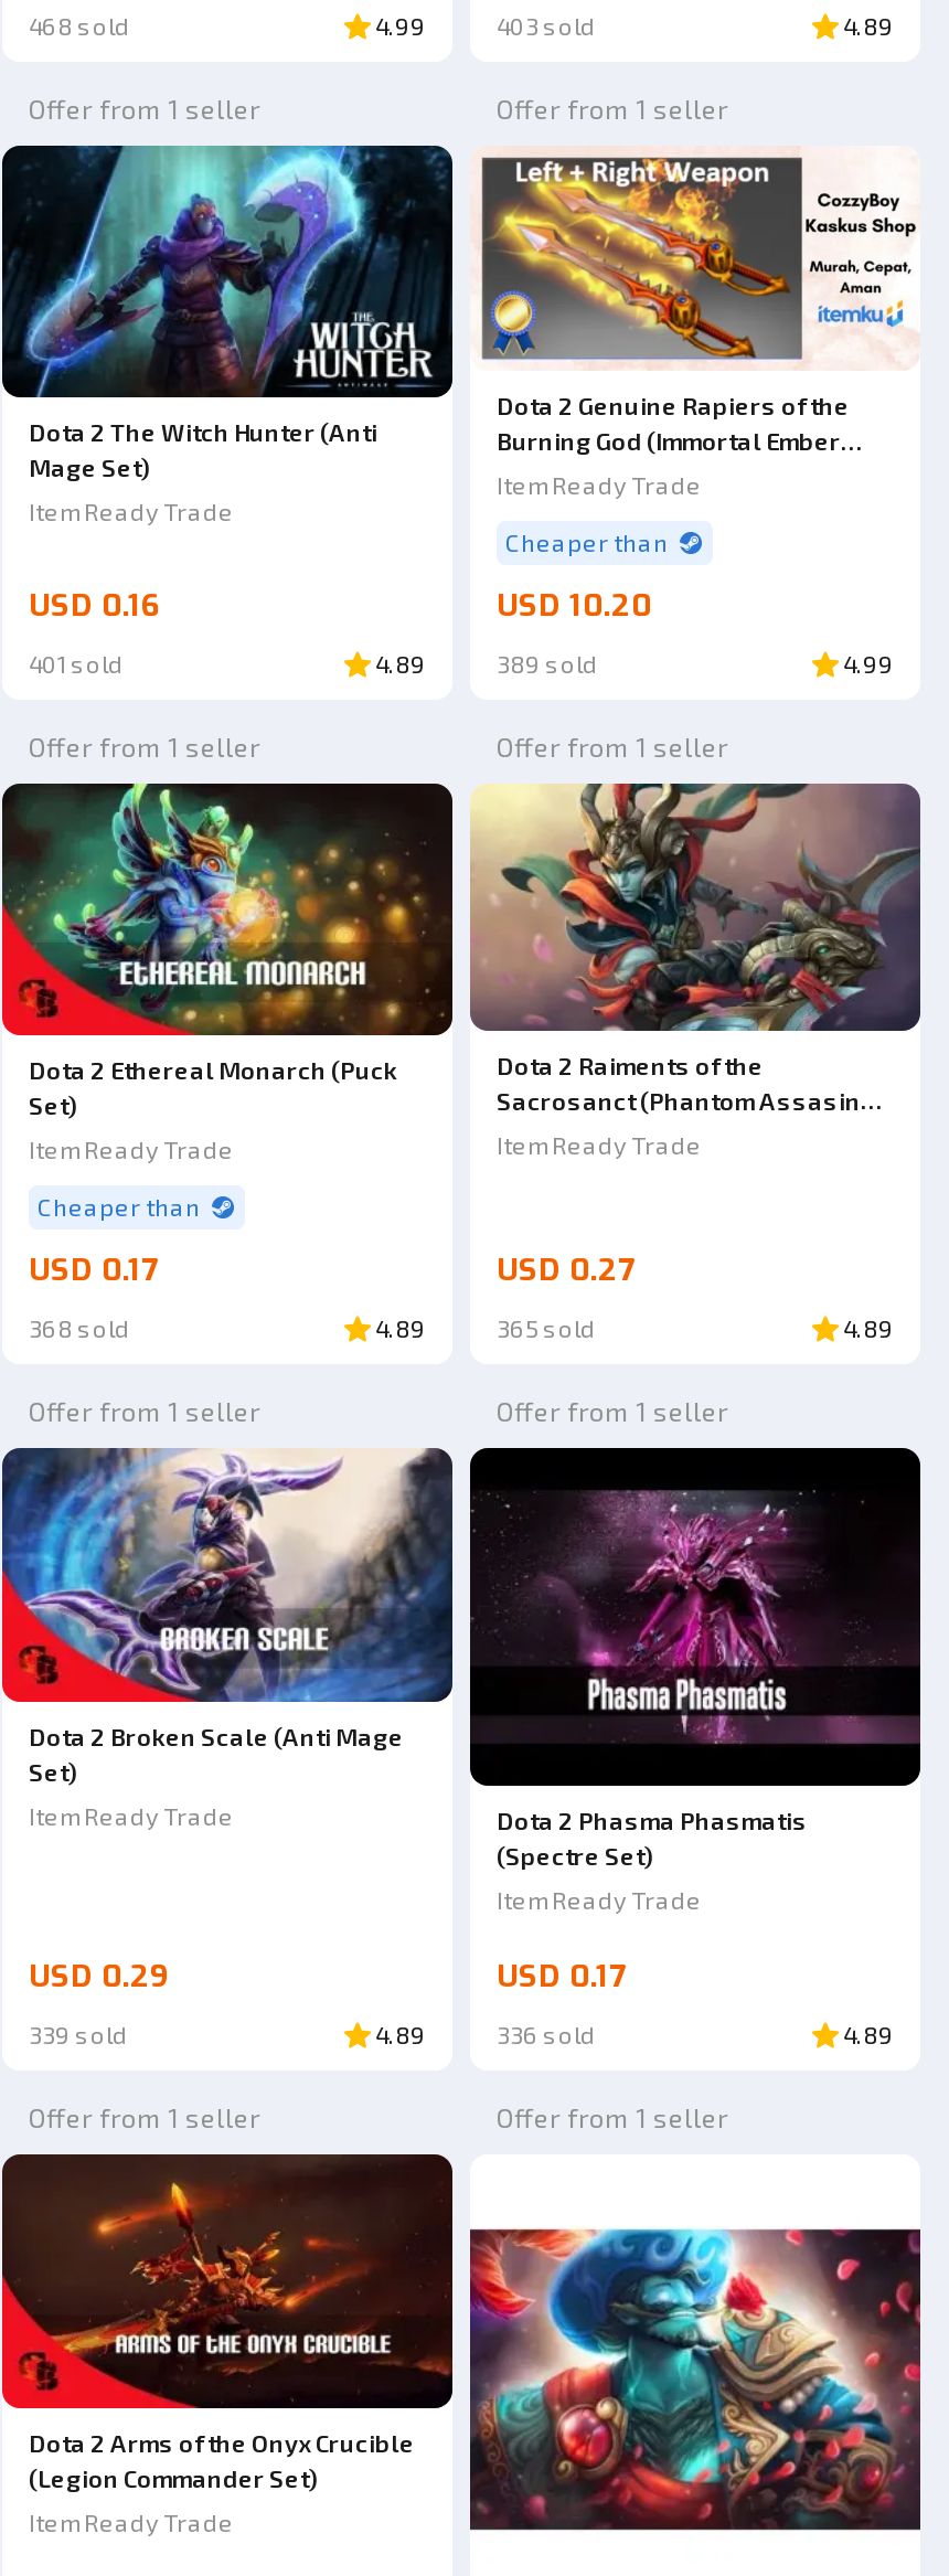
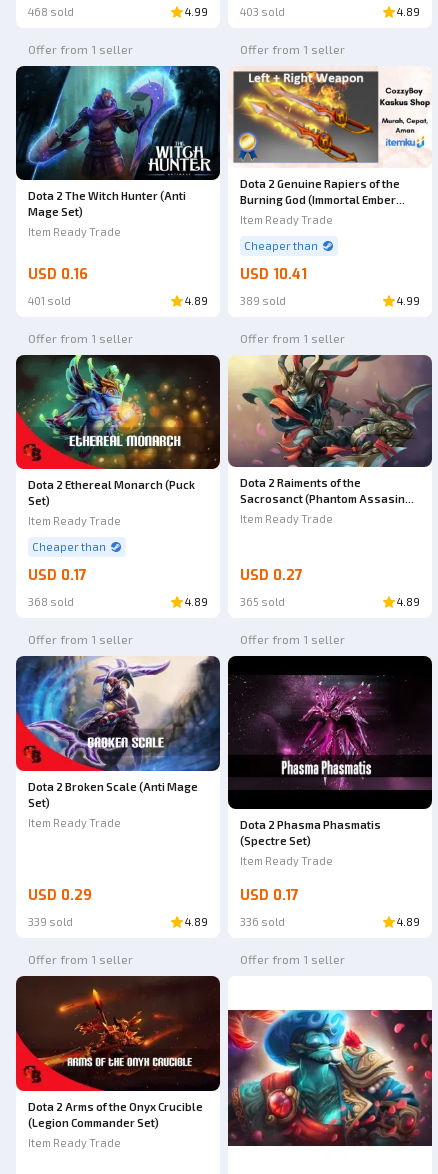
[497,585,651,627] USD 10.20 -> [240,265,307,284] USD 10.41

